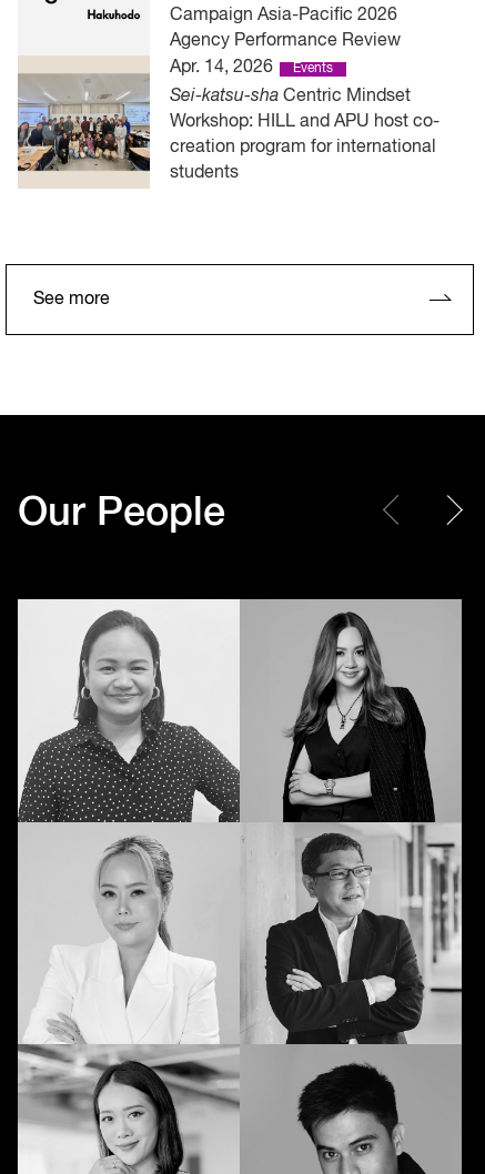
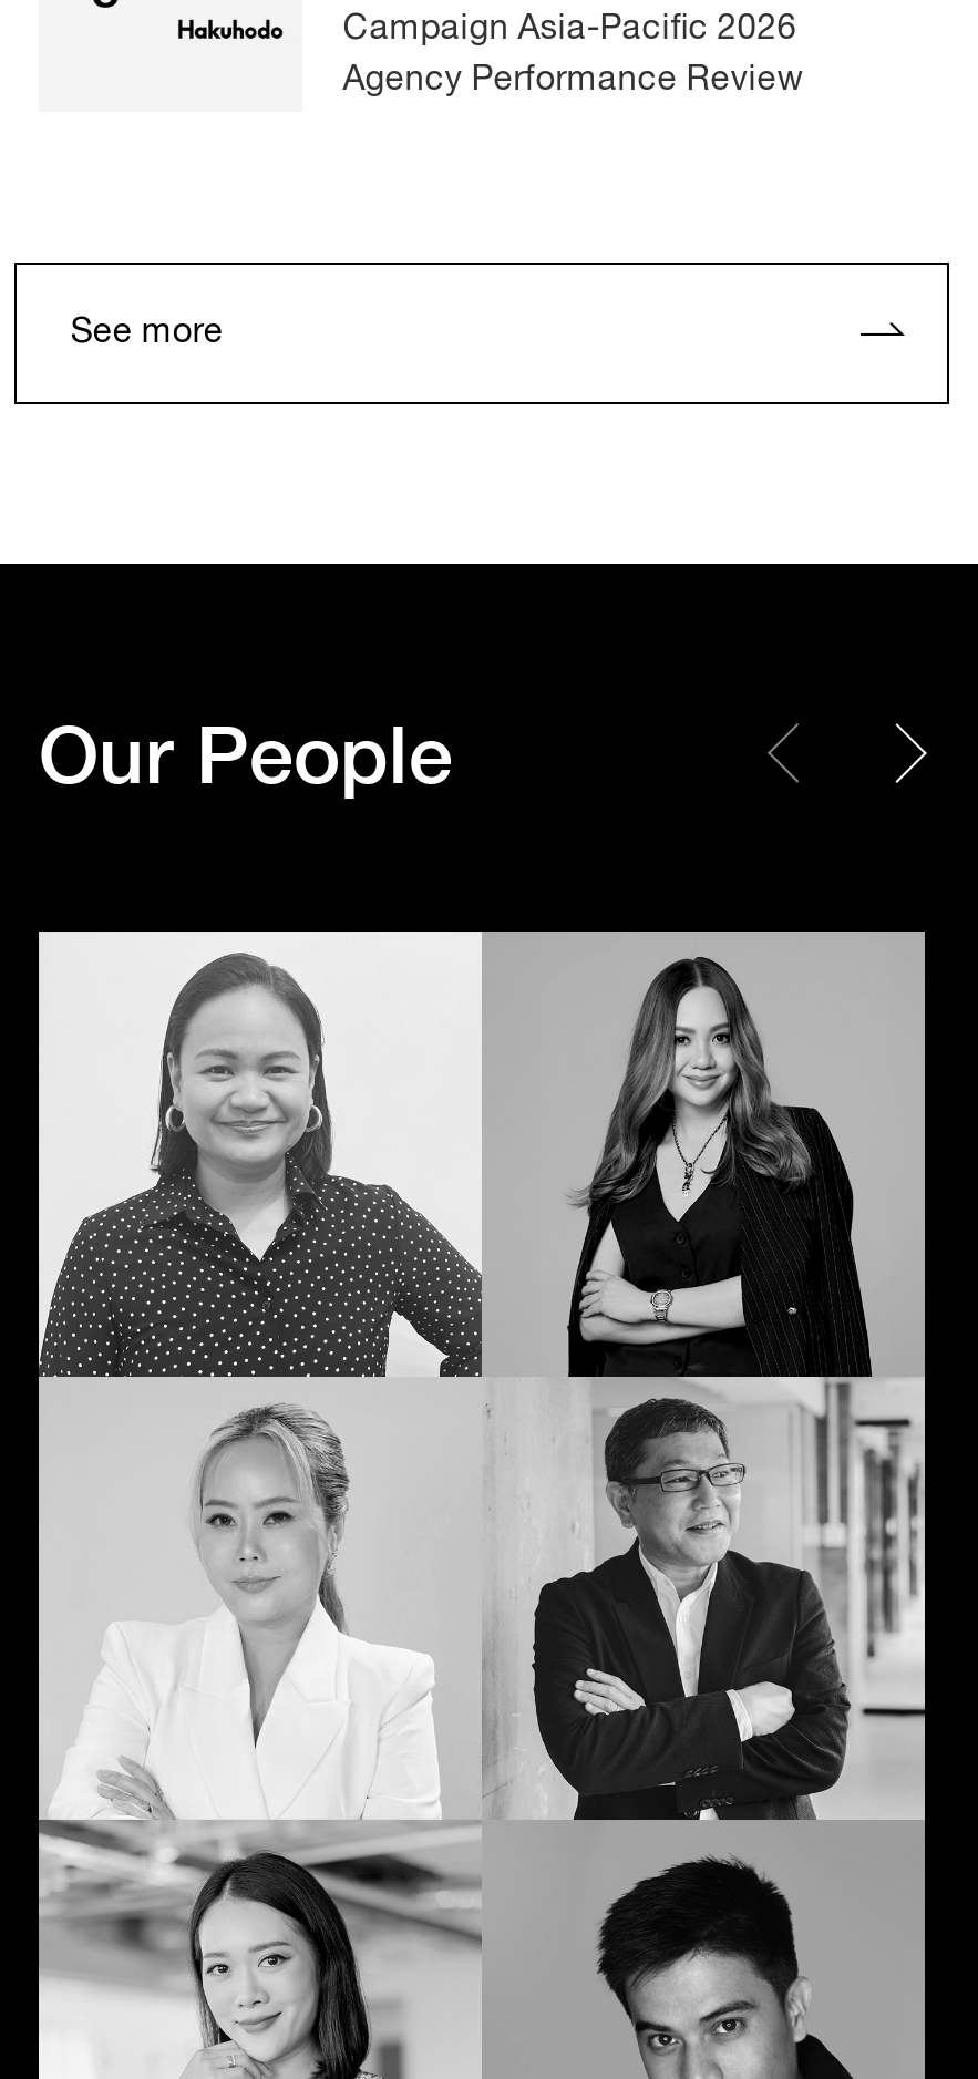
[17,57,440,188] [image] | Apr. 14, 2026 | Events | Sei-katsu-sha Centric Mindset | Workshop: HILL and APU host co- | creation program for international | students -> none

